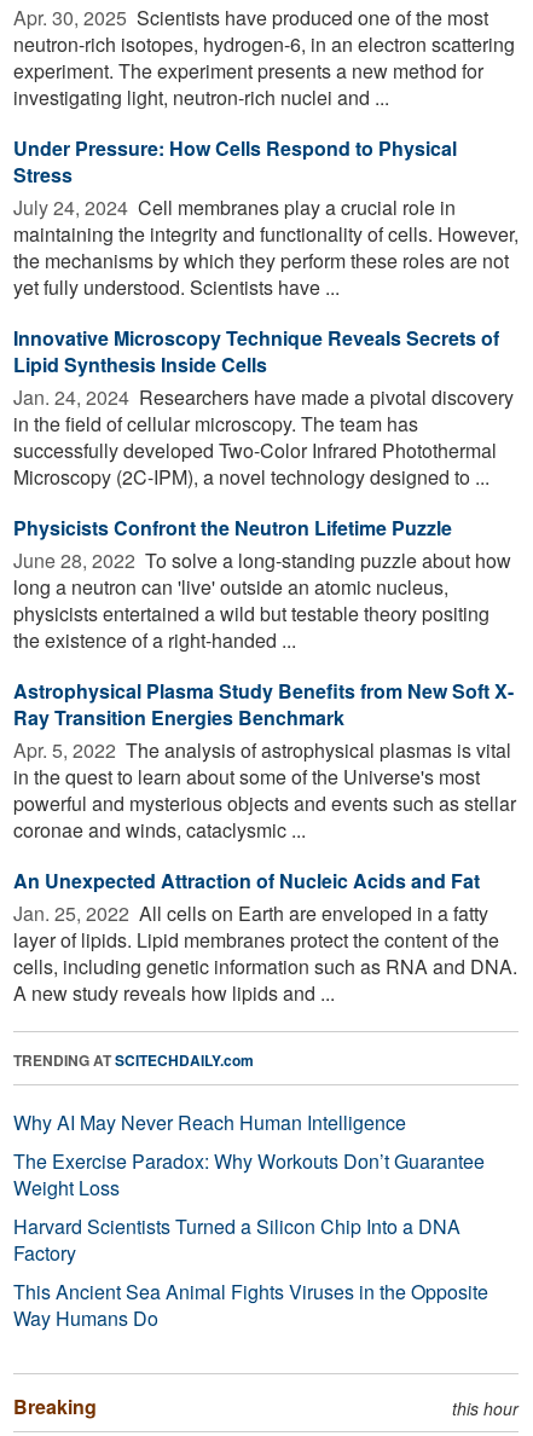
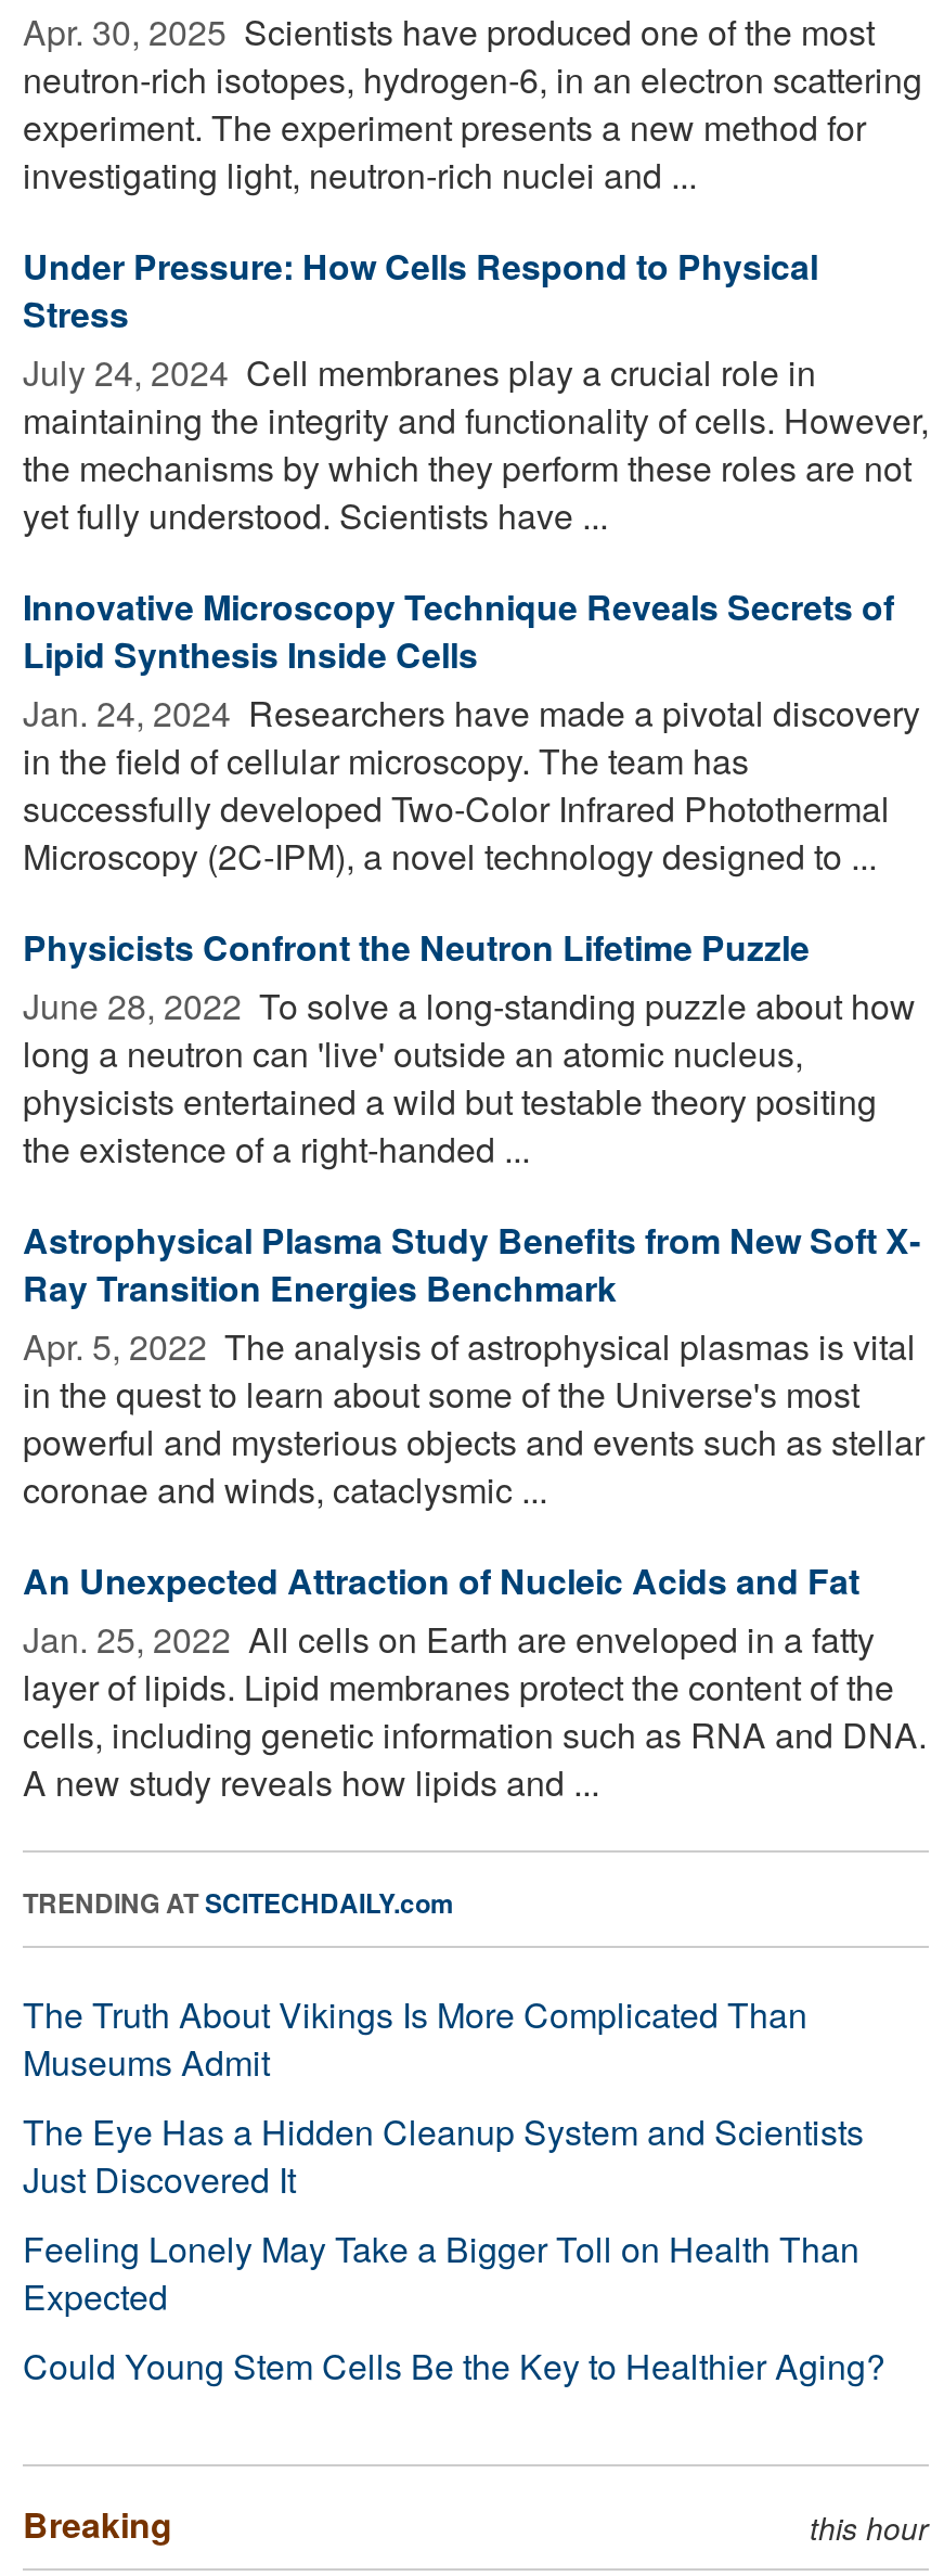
[13,1108,488,1332] Why AI May Never Reach Human Intelligence | The Exercise Paradox: Why Workouts Don’t Guarantee | Weight Loss | Harvard Scientists Turned a Silicon Chip Into a DNA | Factory | This Ancient Sea Animal Fights Viruses in the Opposite | Way Humans Do -> [23,1989,885,2390] The Truth About Vikings Is More Complicated Than | Museums Admit | The Eye Has a Hidden Cleanup System and Scientists | Just Discovered It | Feeling Lonely May Take a Bigger Toll on Health Than | Expected | Could Young Stem Cells Be the Key to Healthier Aging?

